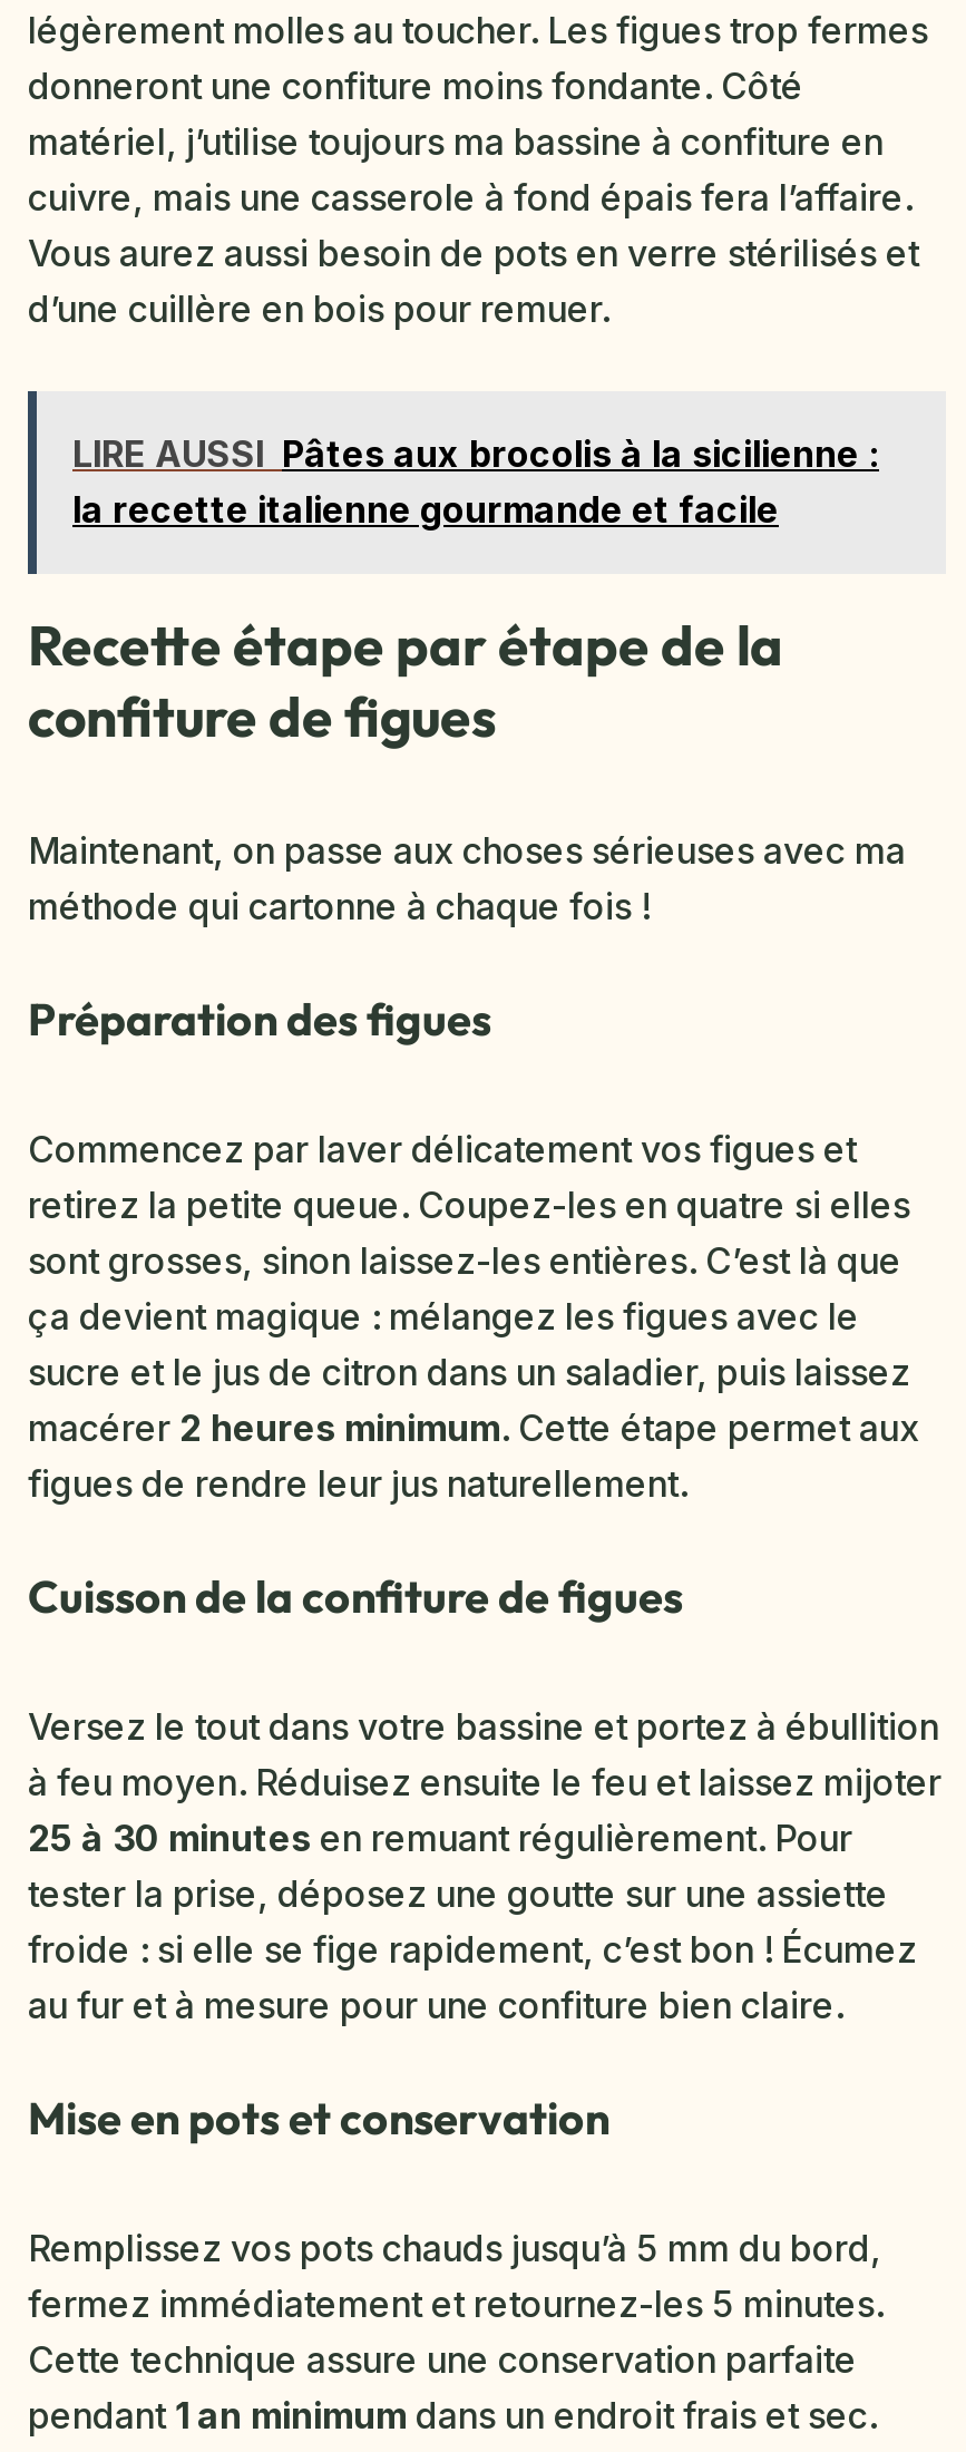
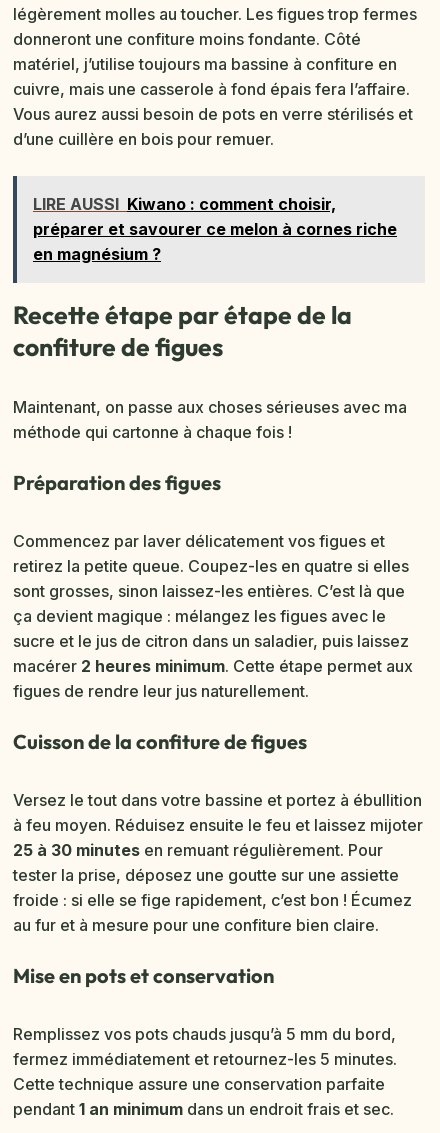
[72,432,879,532] LIRE AUSSI Pâtes aux brocolis à la sicilienne : | la recette italienne gourmande et facile -> [33,194,397,264] LIRE AUSSI Kiwano : comment choisir, | préparer et savourer ce melon à cornes riche | en magnésium ?

